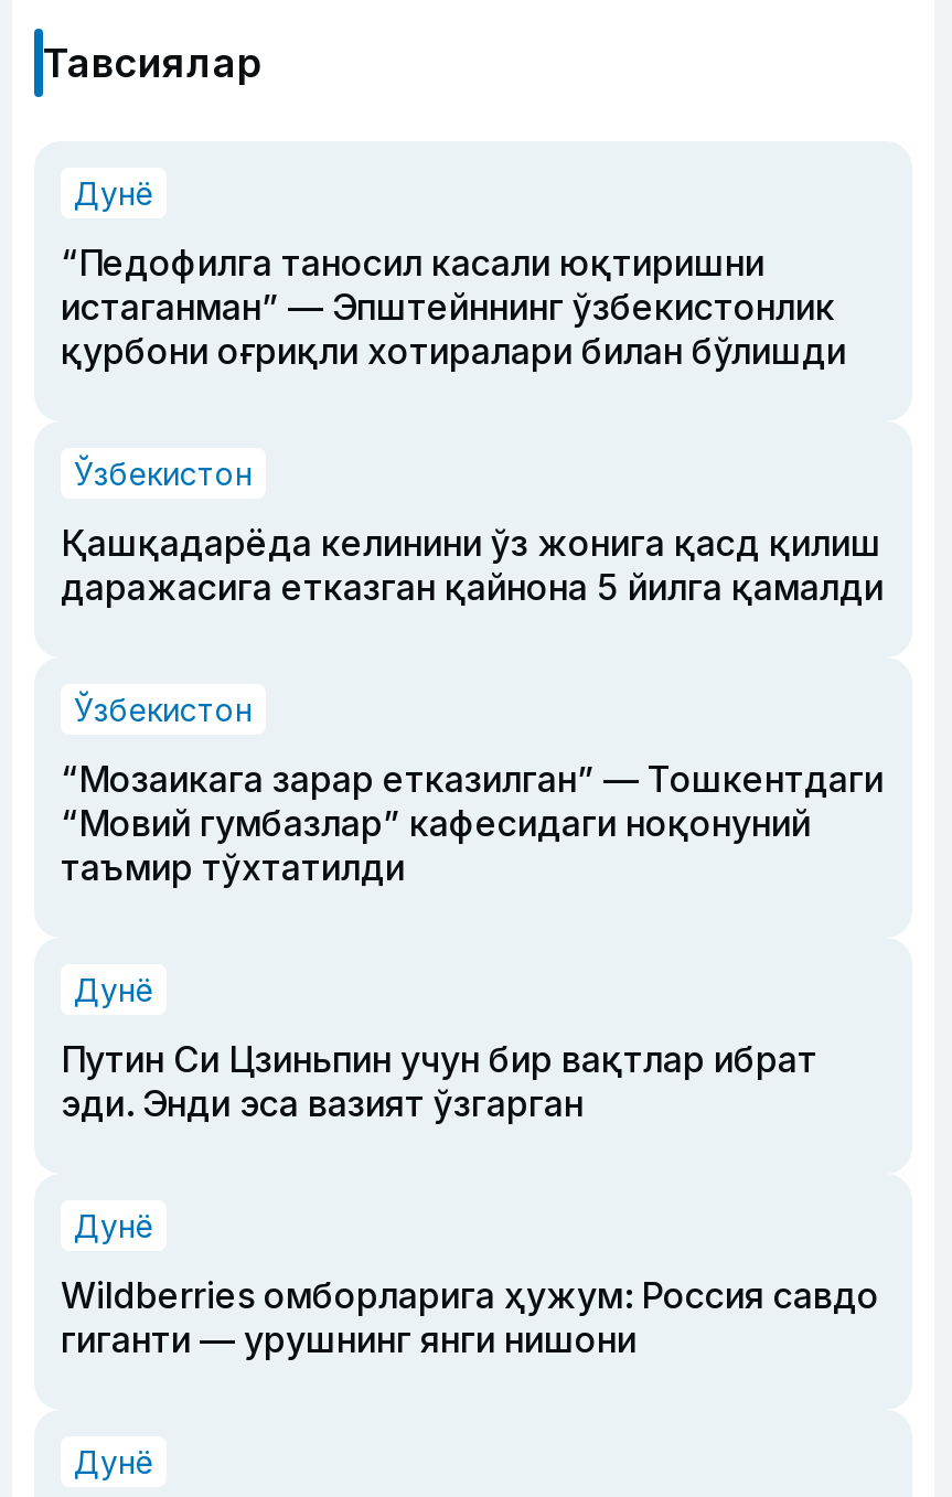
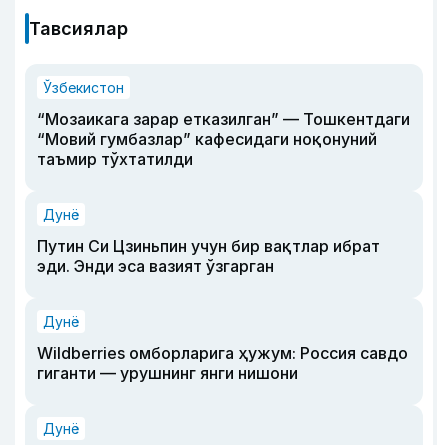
[61,174,884,609] Дунё | “Педофилга таносил касали юқтиришни | истаганман” — Эпштейннинг ўзбекистонлик | қурбони оғриқли хотиралари билан бўлишди | Ўзбекистон | Қашқадарёда келинини ўз жонига қасд қилиш | даражасига етказган қайнона 5 йилга қамалди -> none

